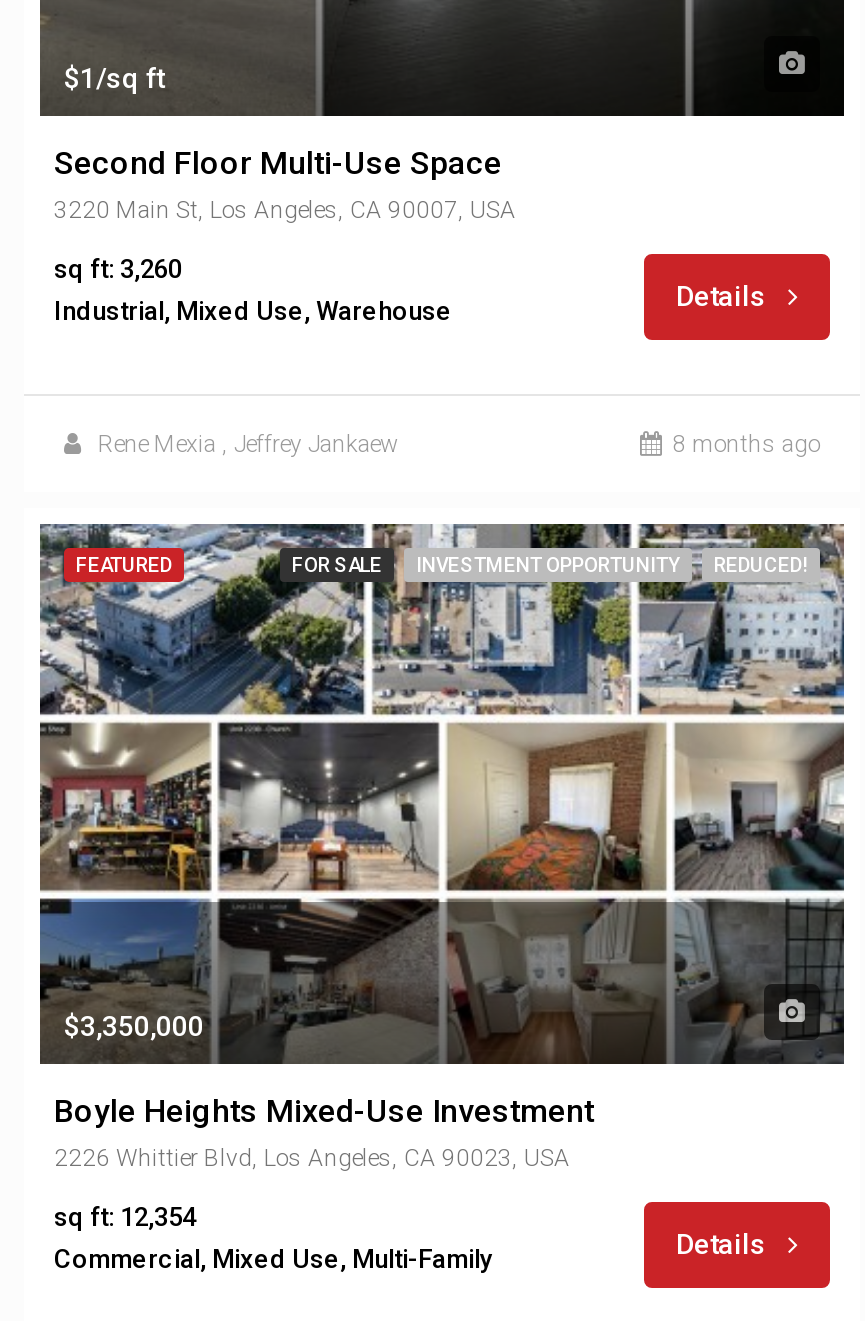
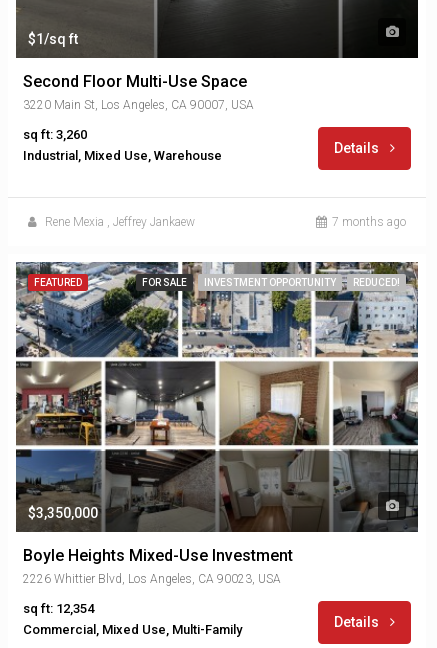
[672,430,820,458] 8 months ago -> [332,215,406,229] 7 months ago

